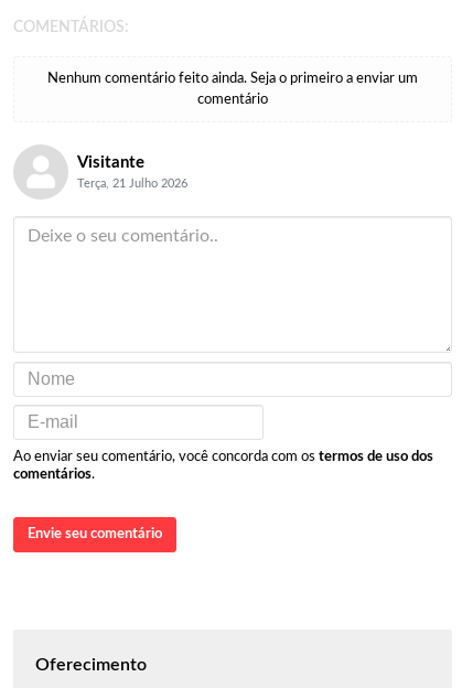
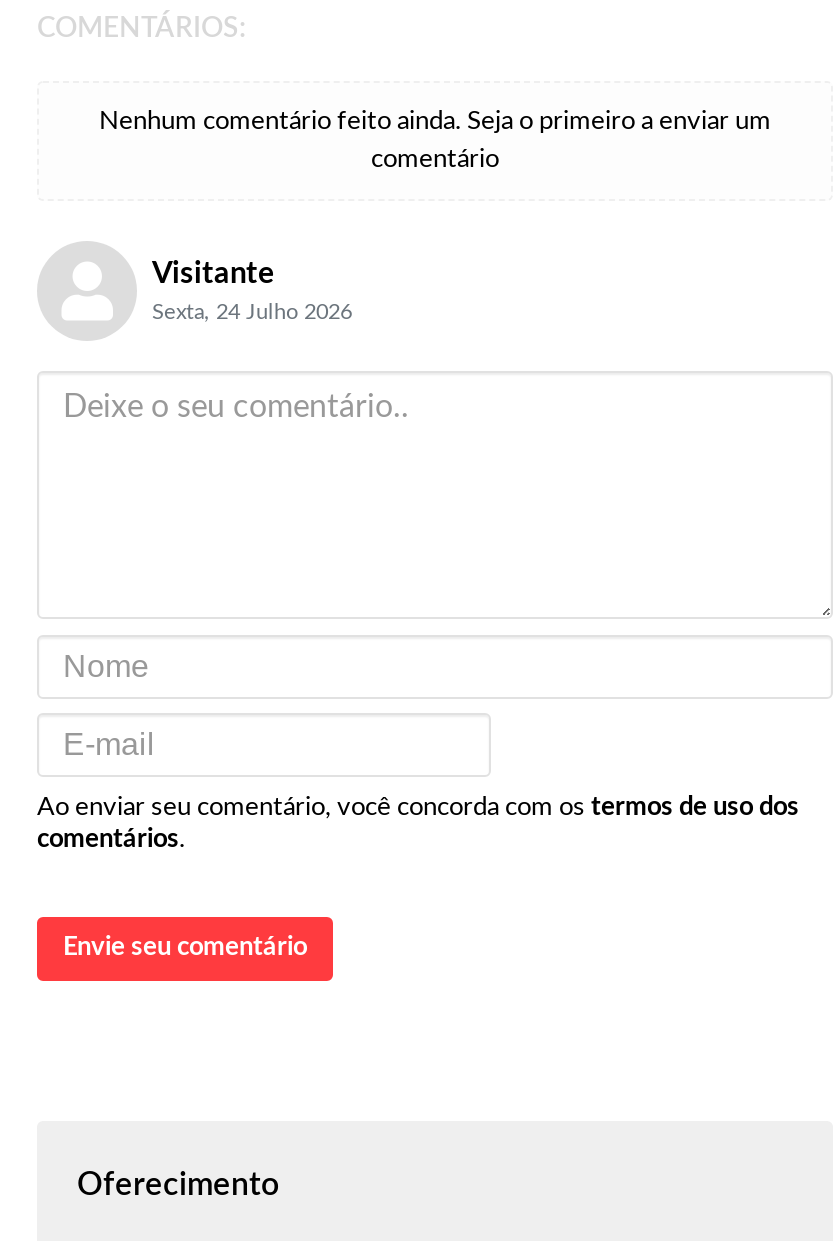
[77,178,187,190] Terça, 21 Julho 2026 -> [152,302,352,324] Sexta, 24 Julho 2026

